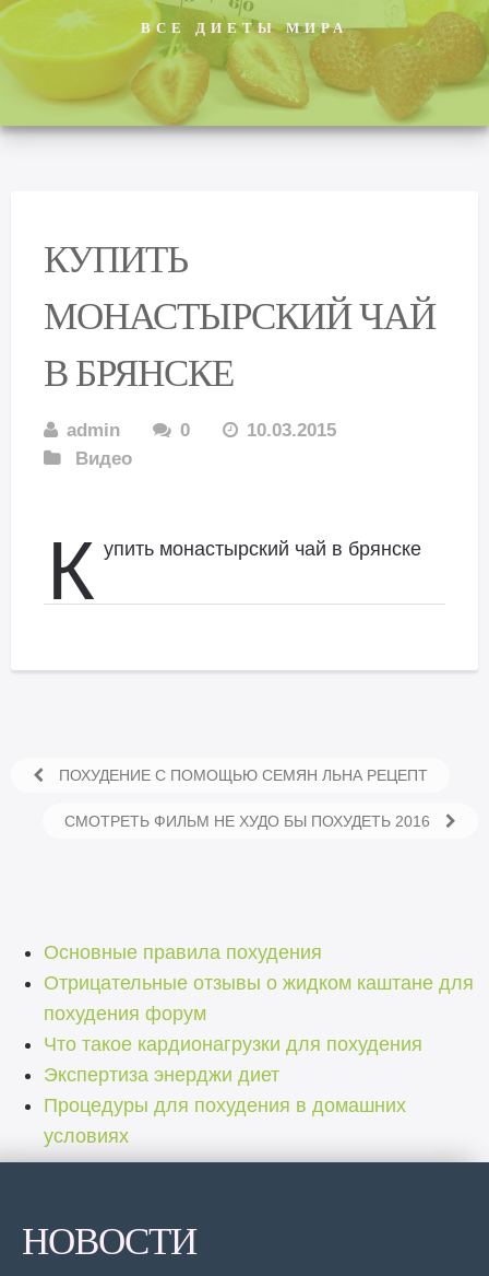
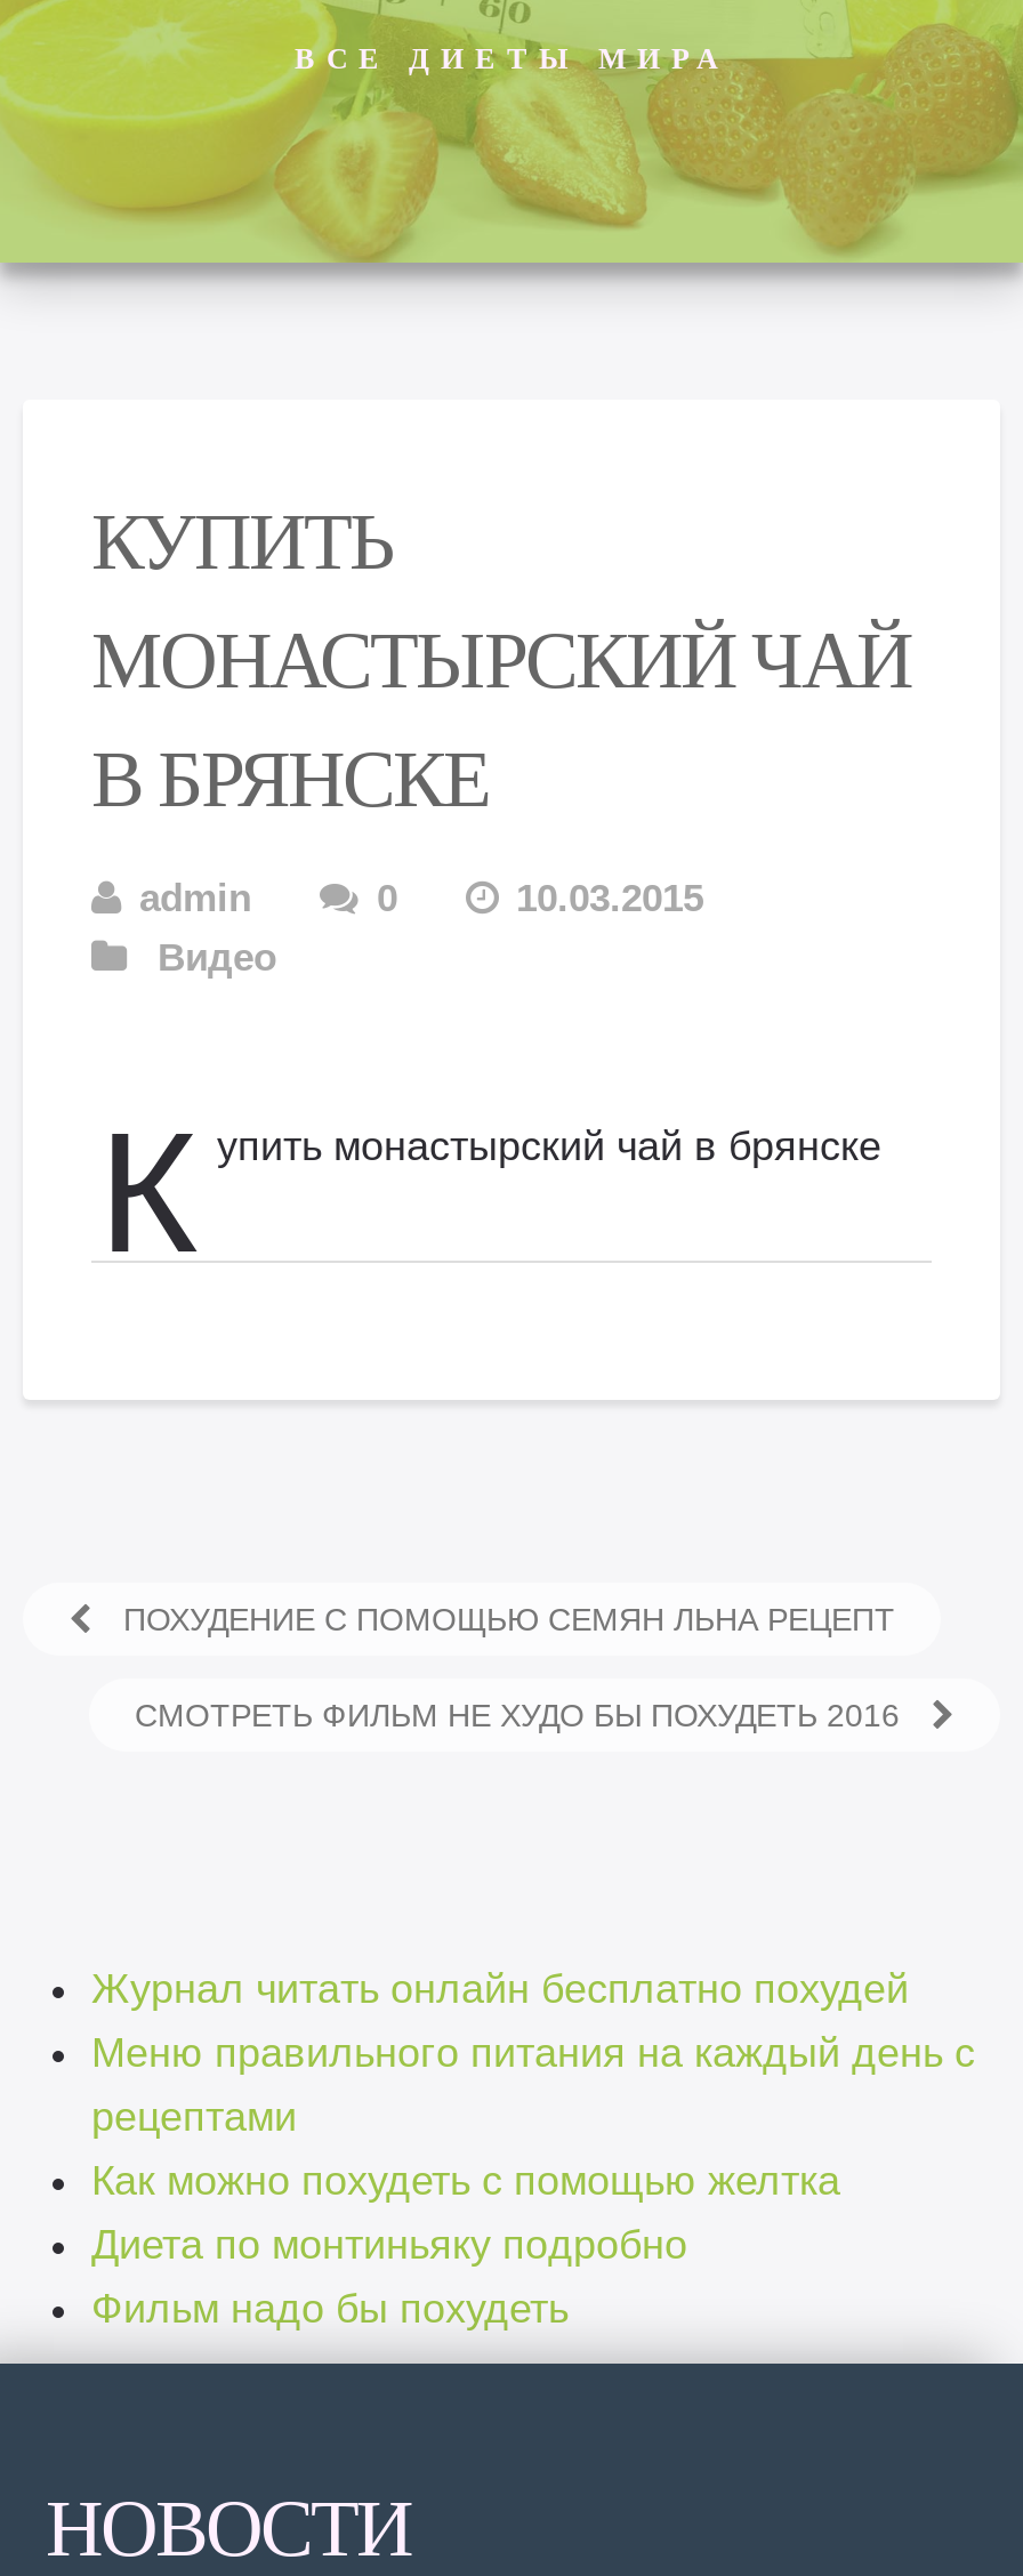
[44,941,474,1147] Основные правила похудения | Отрицательные отзывы о жидком каштане для | похудения форум | Что такое кардионагрузки для похудения | Экспертиза энерджи диет | Процедуры для похудения в домашних | условиях -> [91,1966,975,2332] Журнал читать онлайн бесплатно похудей | Меню правильного питания на каждый день с | рецептами | Как можно похудеть с помощью желтка | Диета по монтиньяку подробно | Фильм надо бы похудеть

